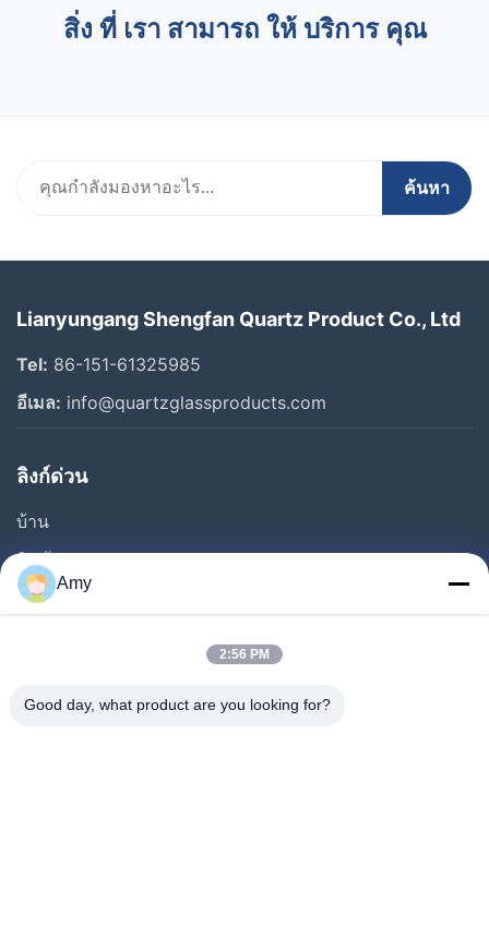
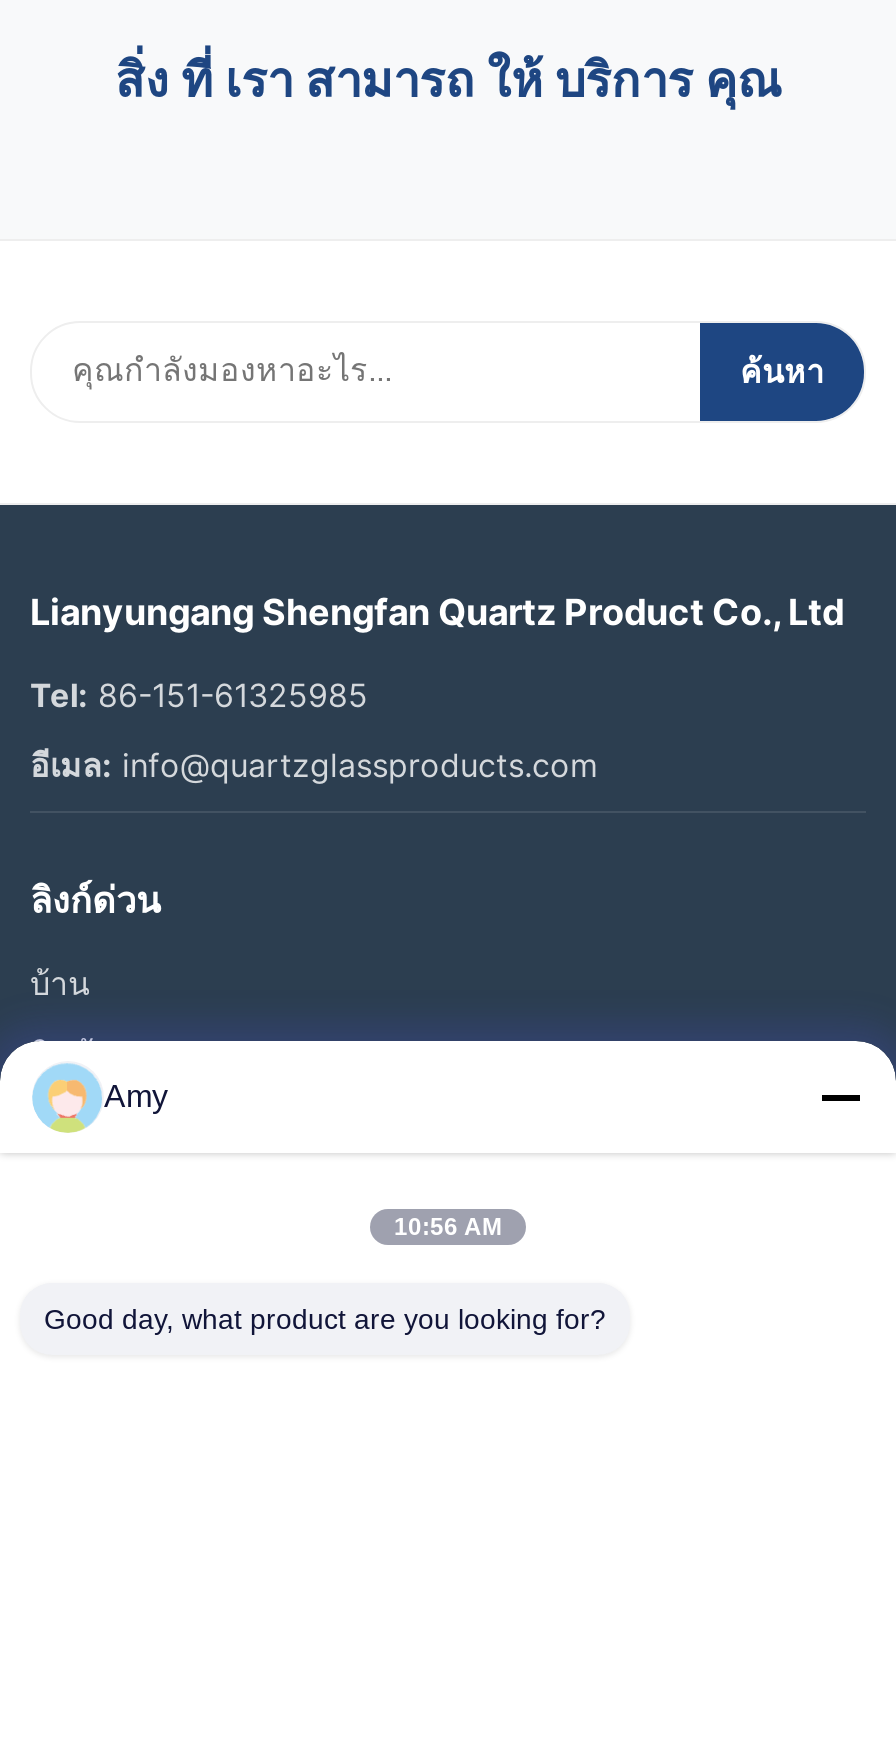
[219,647,270,662] 2:56 PM -> [394,1213,502,1241] 10:56 AM

